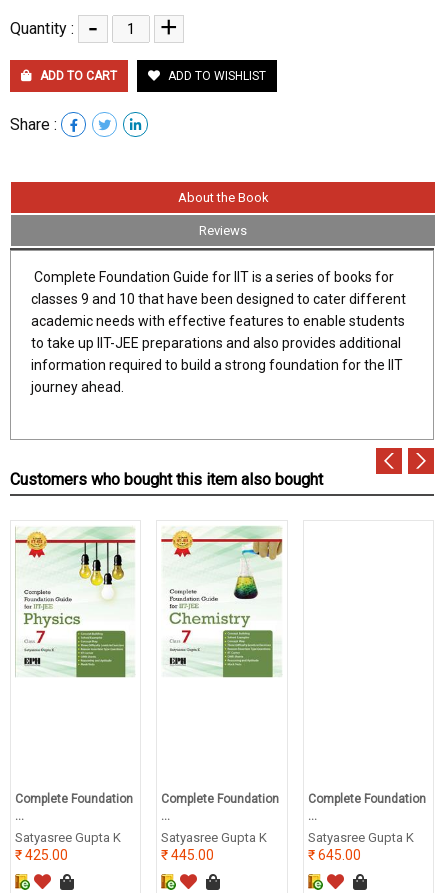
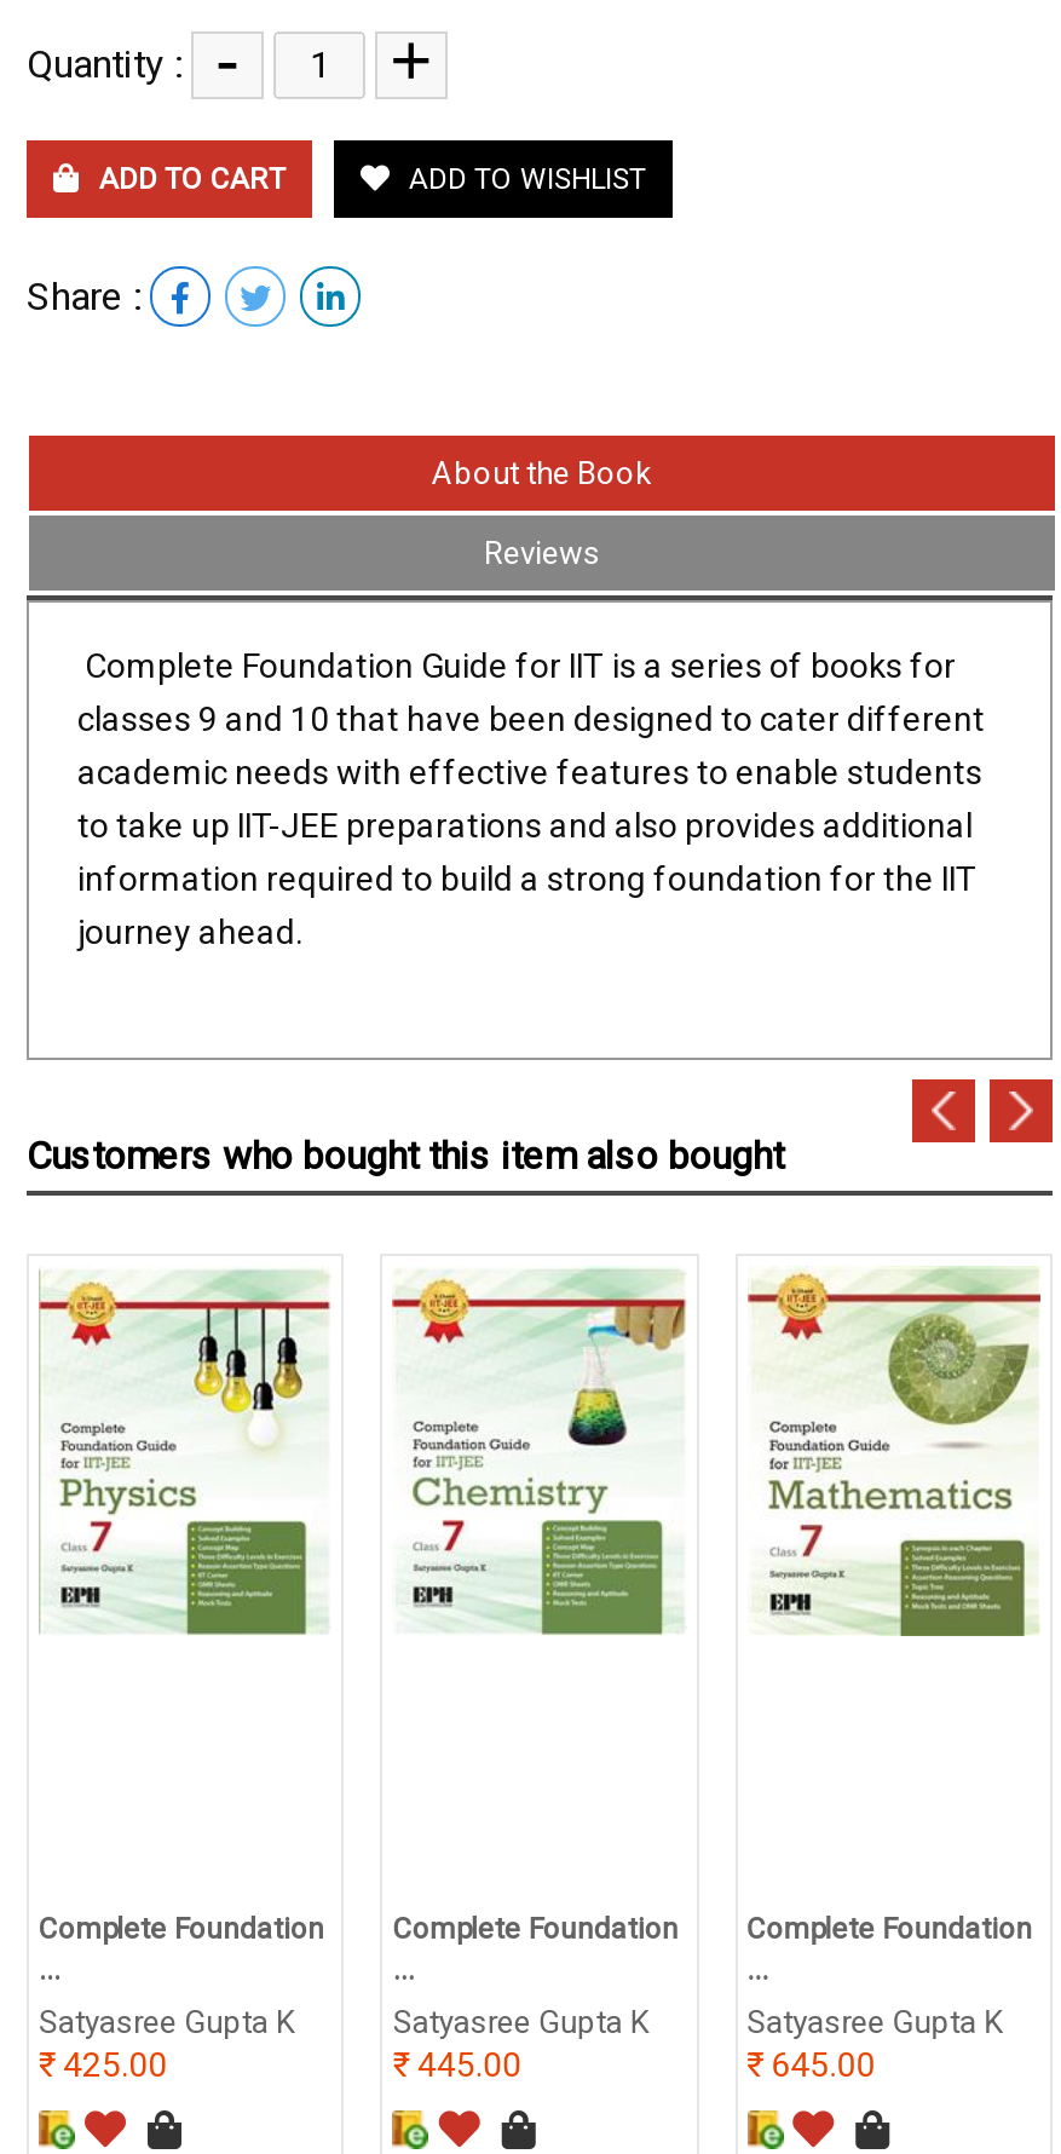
none -> [745,1266,1043,1638] [image]

